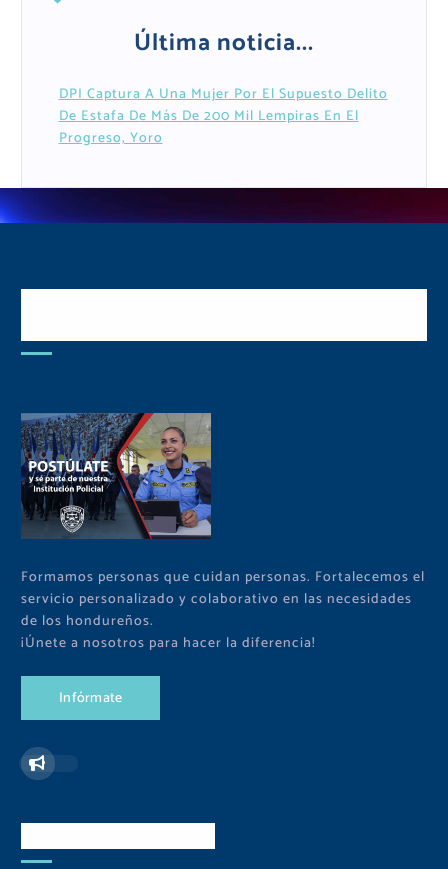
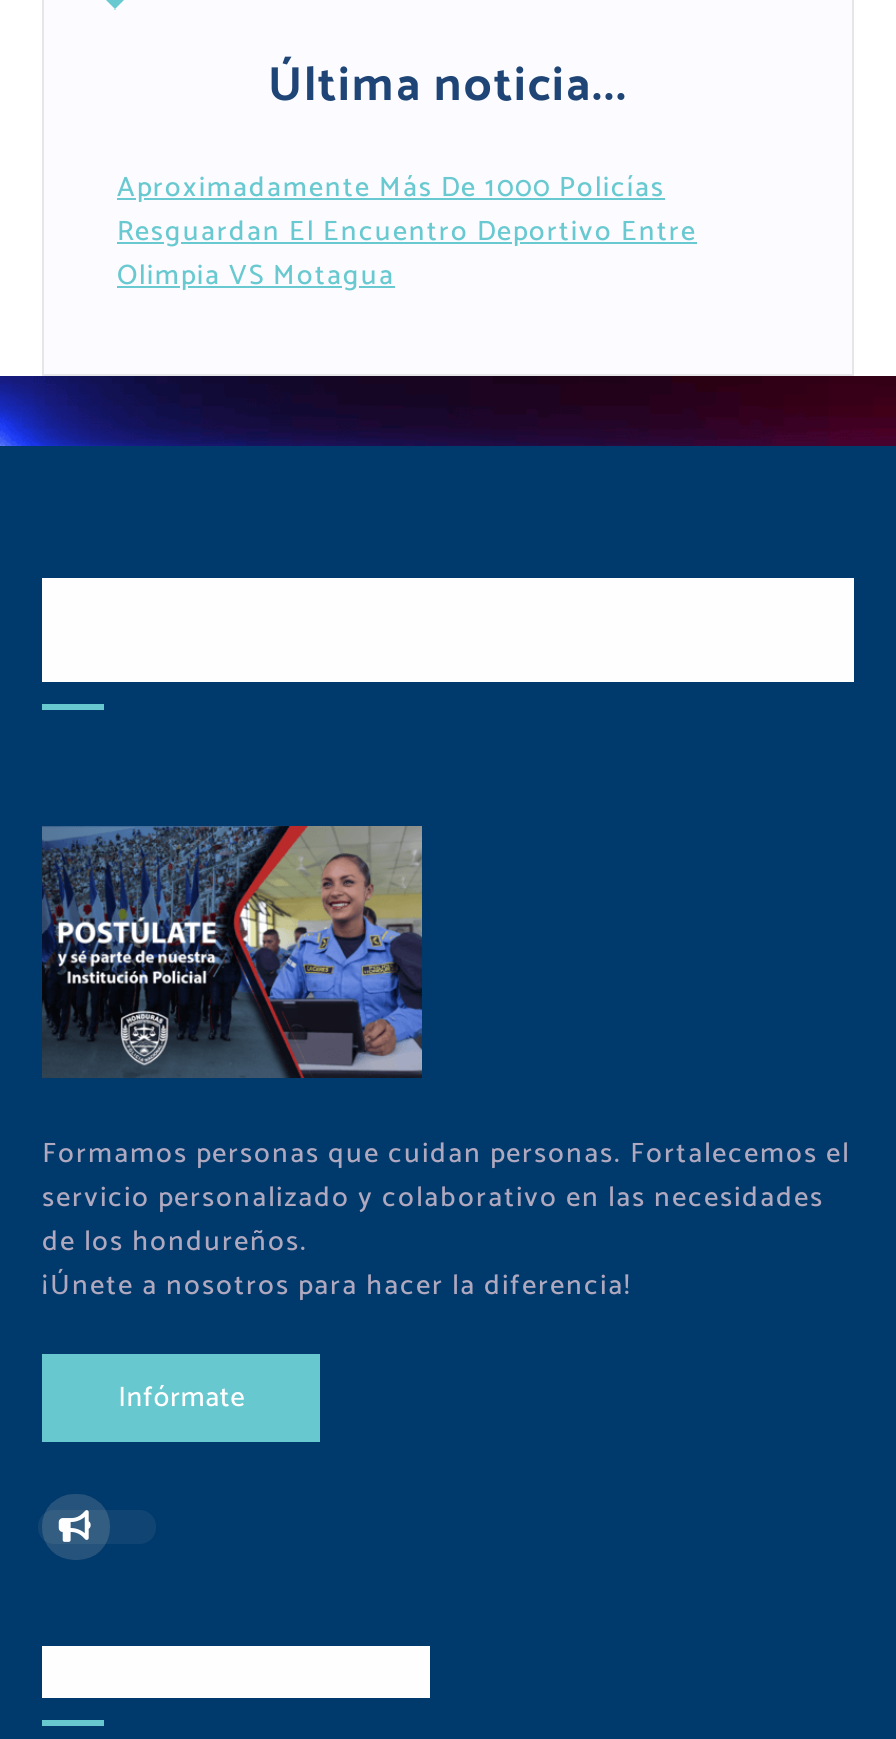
[58,83,387,150] DPI Captura A Una Mujer Por El Supuesto Delito | De Estafa De Más De 200 Mil Lempiras En El | Progreso, Yoro -> [117,166,697,300] Aproximadamente Más De 1000 Policías | Resguardan El Encuentro Deportivo Entre | Olimpia VS Motagua

